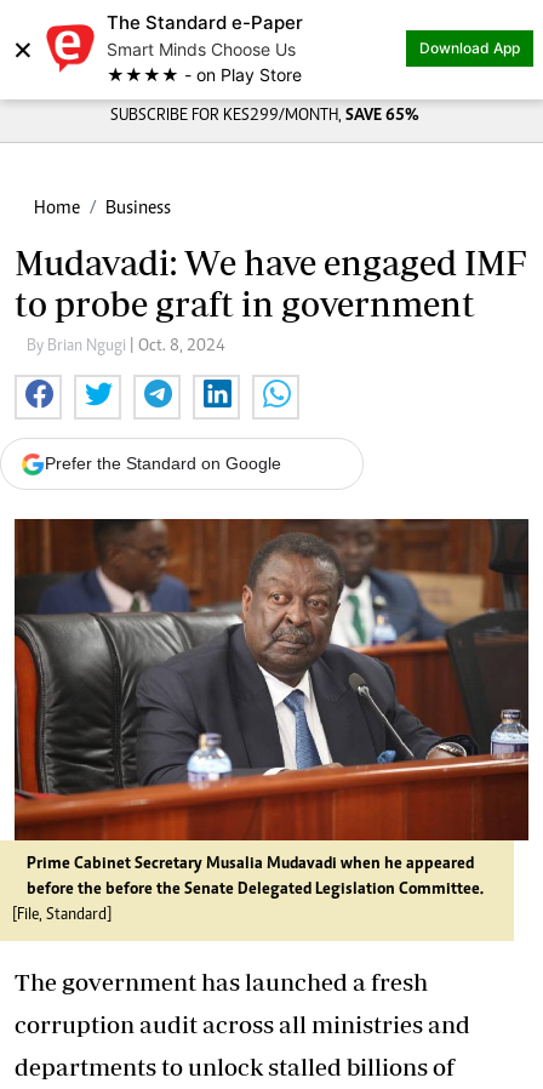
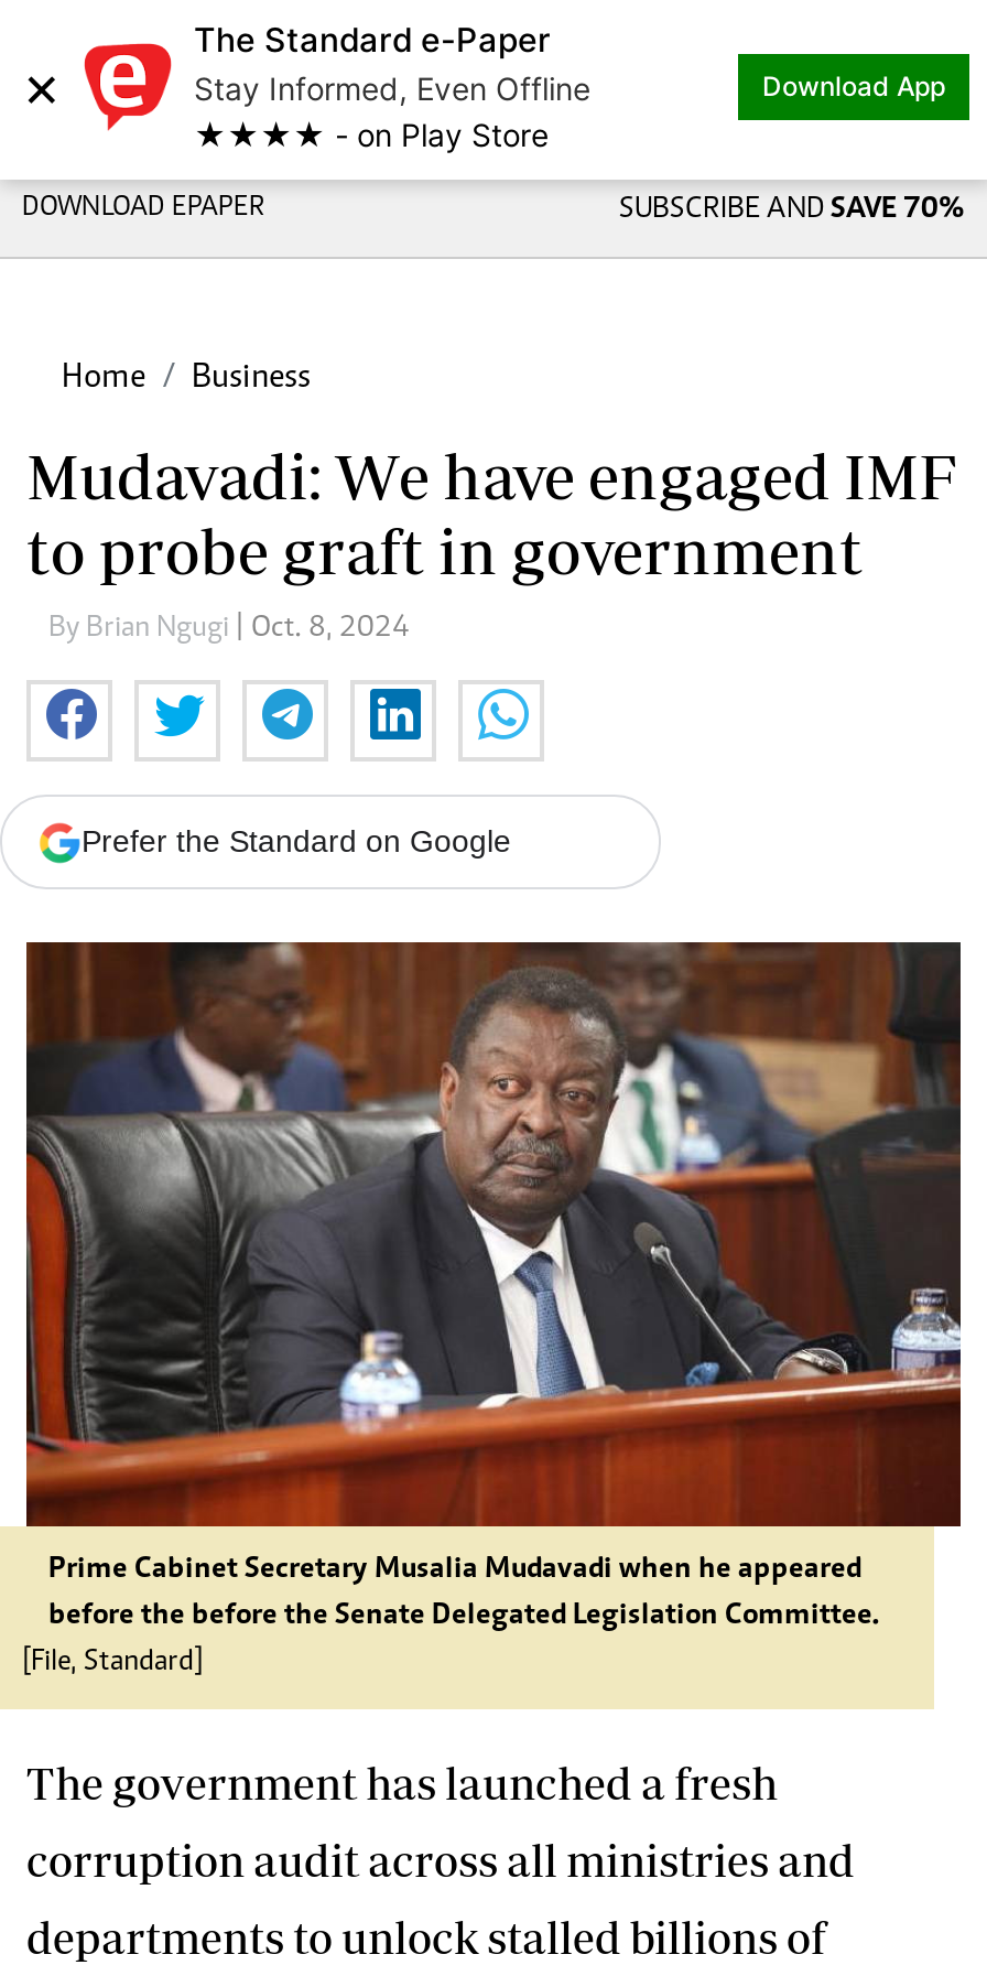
[107,39,296,59] Smart Minds Choose Us -> [194,69,590,107] Stay Informed, Even Offline
[110,108,419,125] SUBSCRIBE FOR KES299/MONTH, SAVE 65% -> [22,195,965,226] DOWNLOAD EPAPER | SUBSCRIBE AND SAVE 70%

